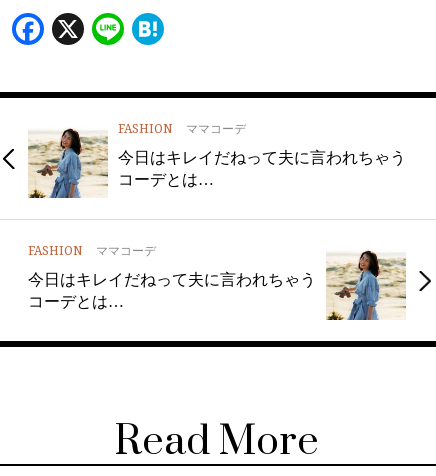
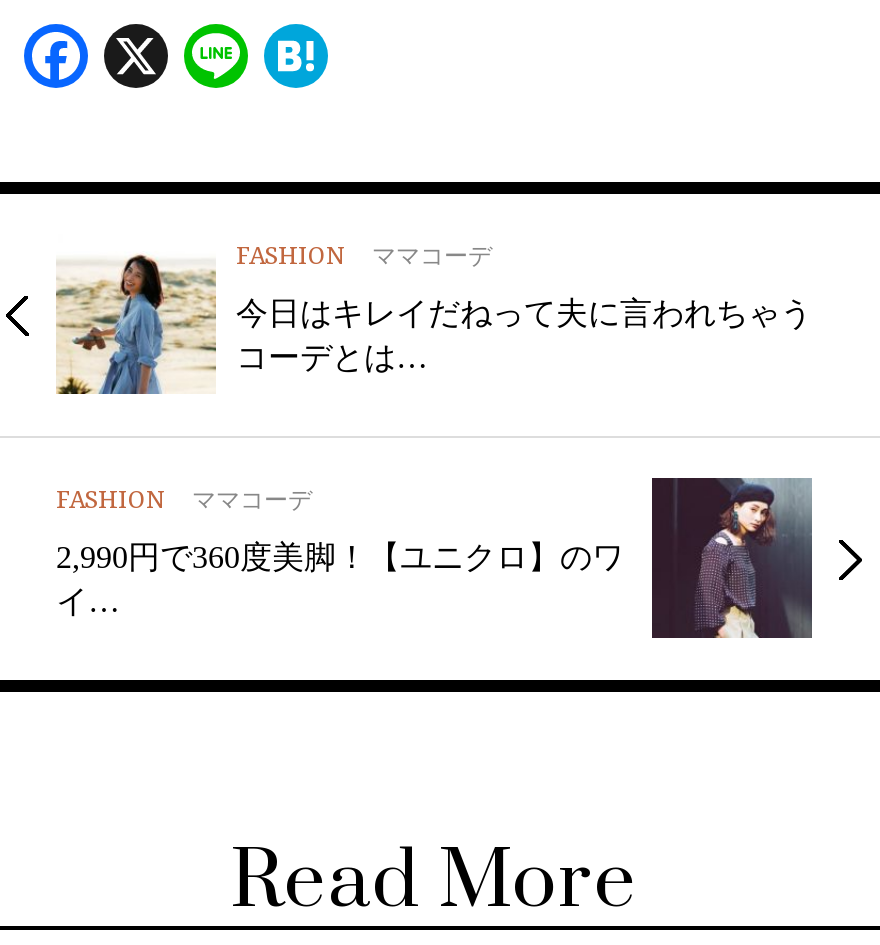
[28,240,406,321] [image] | 今日はキレイだねって夫に言われちゃう | コーデとは… -> [56,476,814,640] [image] | 2,990円で360度美脚！【ユニクロ】のワ | イ…

